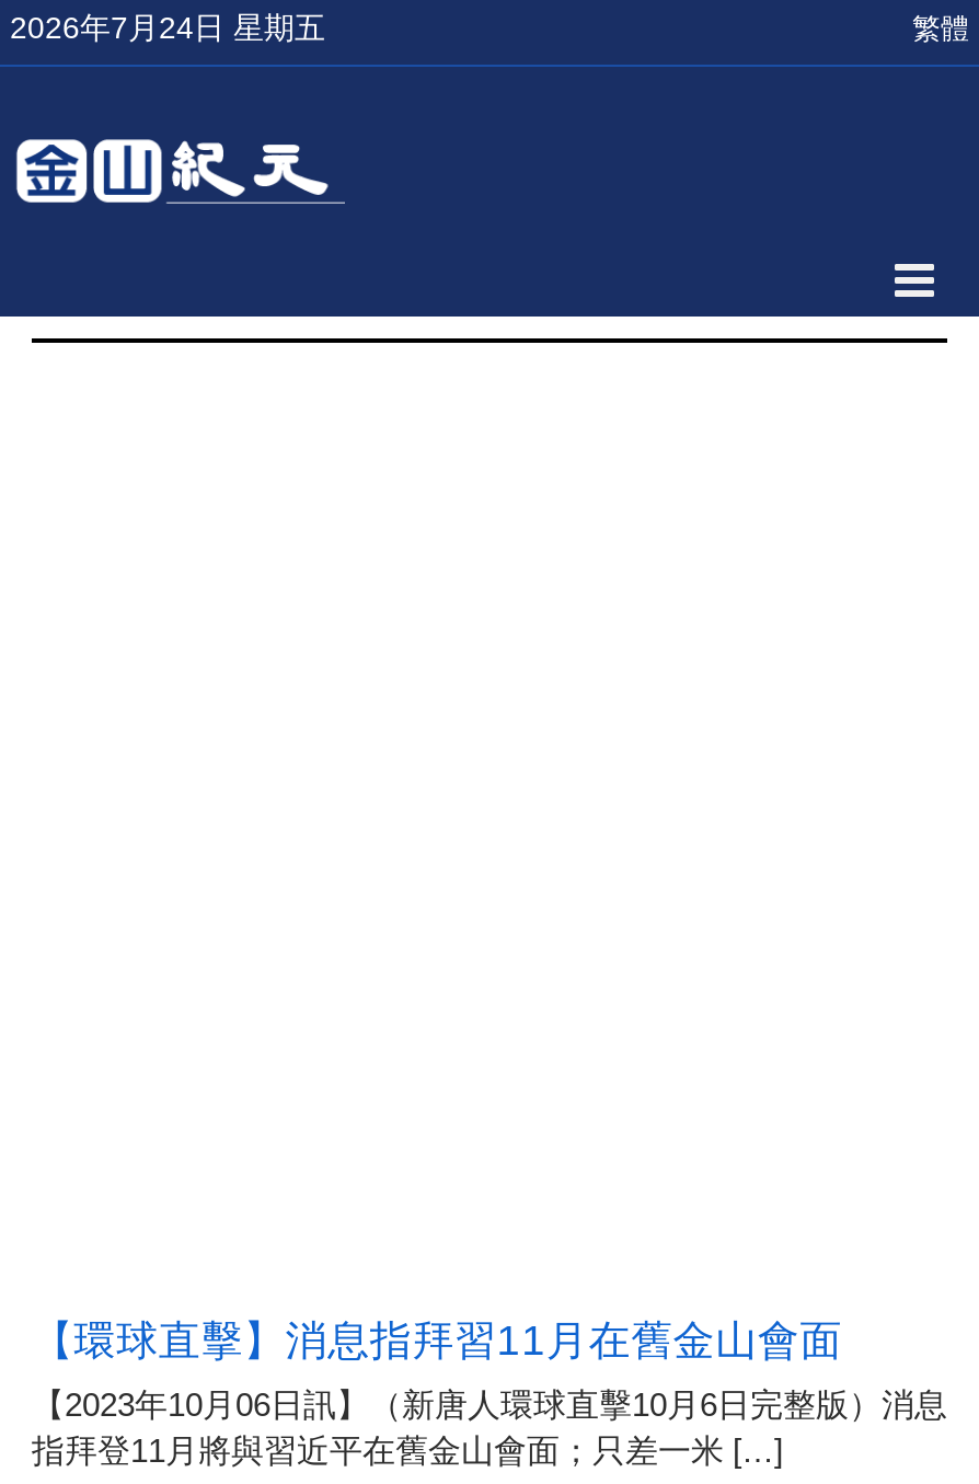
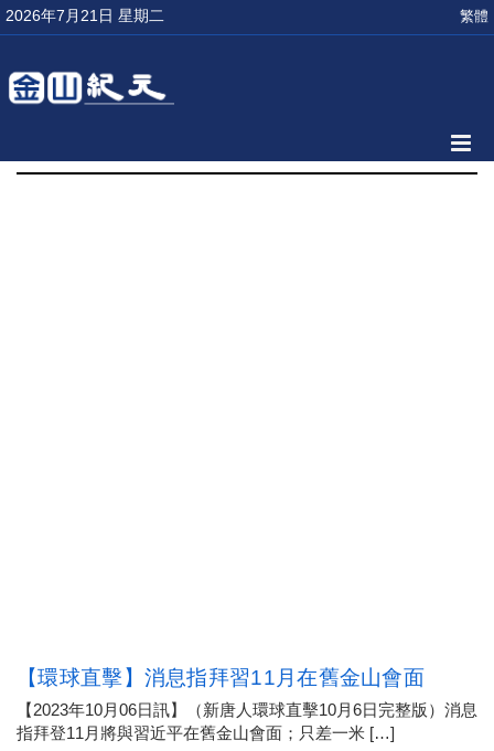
[10,10,325,45] 2026年7月24日 星期五 -> [6,7,164,24] 2026年7月21日 星期二

